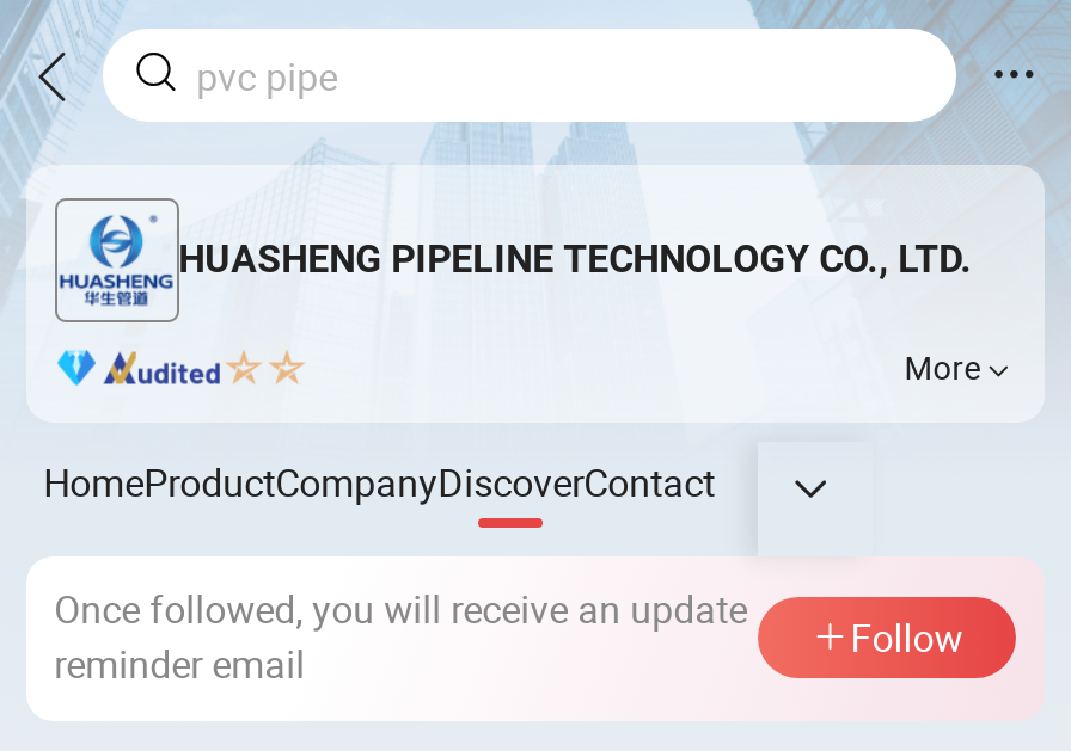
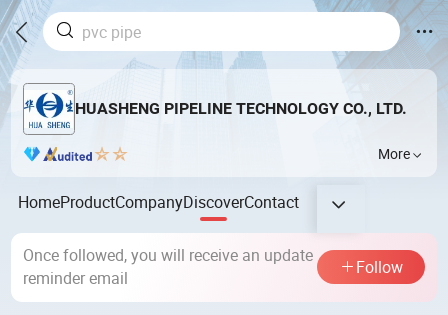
[57,213,175,308] [image] -> [23,90,72,129] [image]

